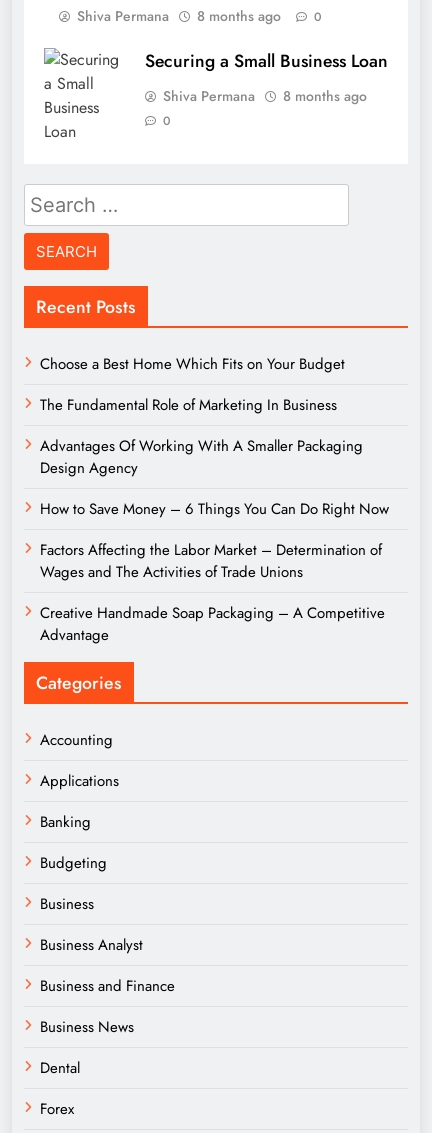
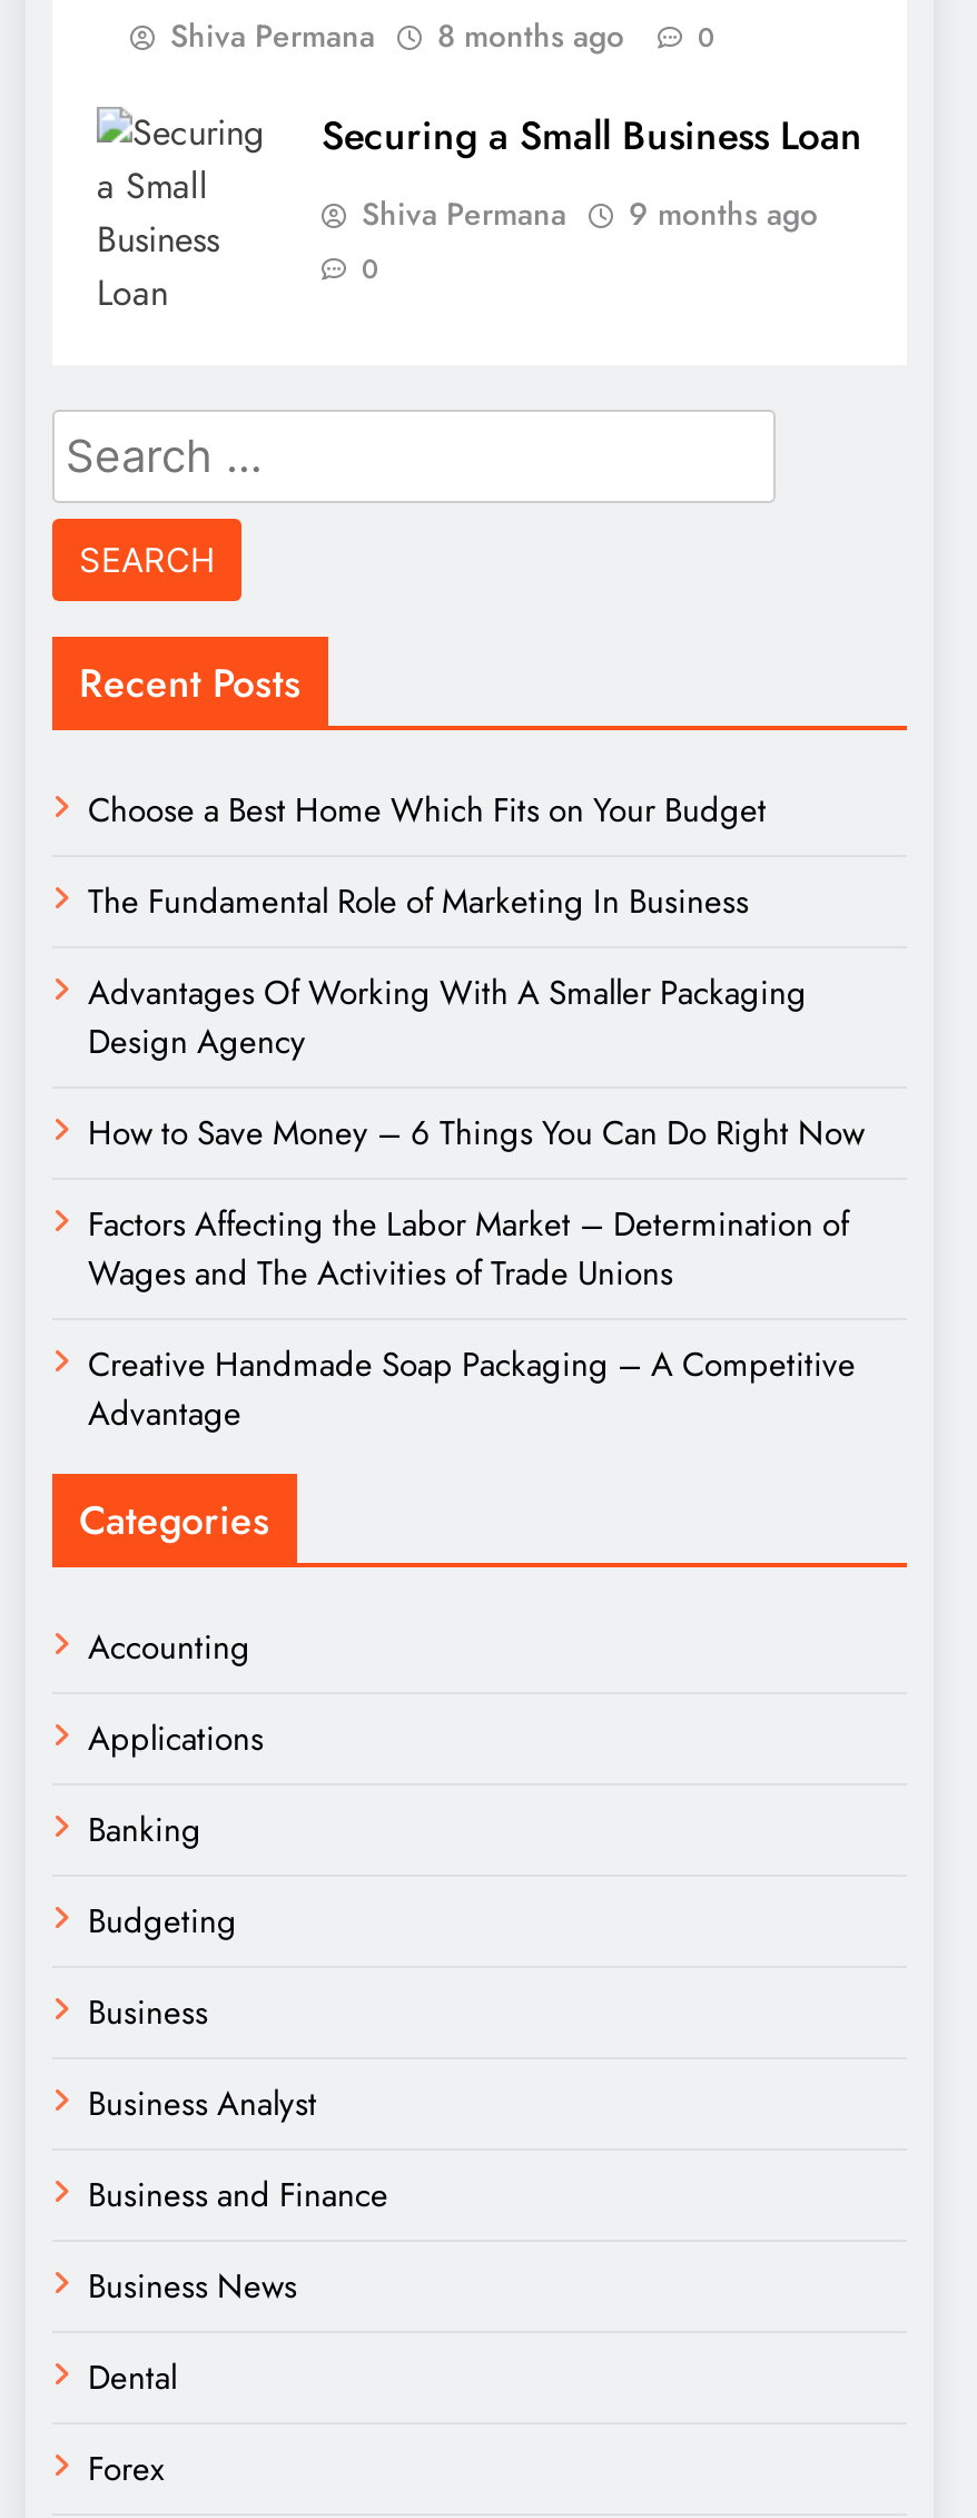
[163,86,367,106] Shiva Permana 8 months ago -> [362,192,818,237] Shiva Permana 9 months ago

